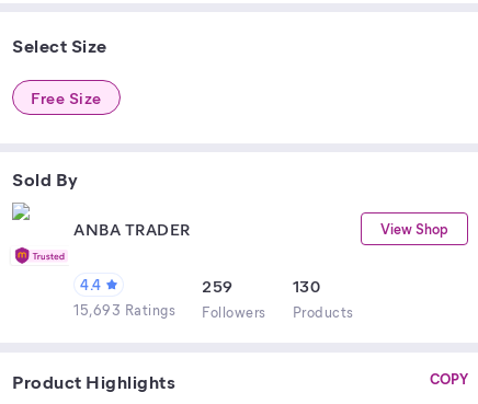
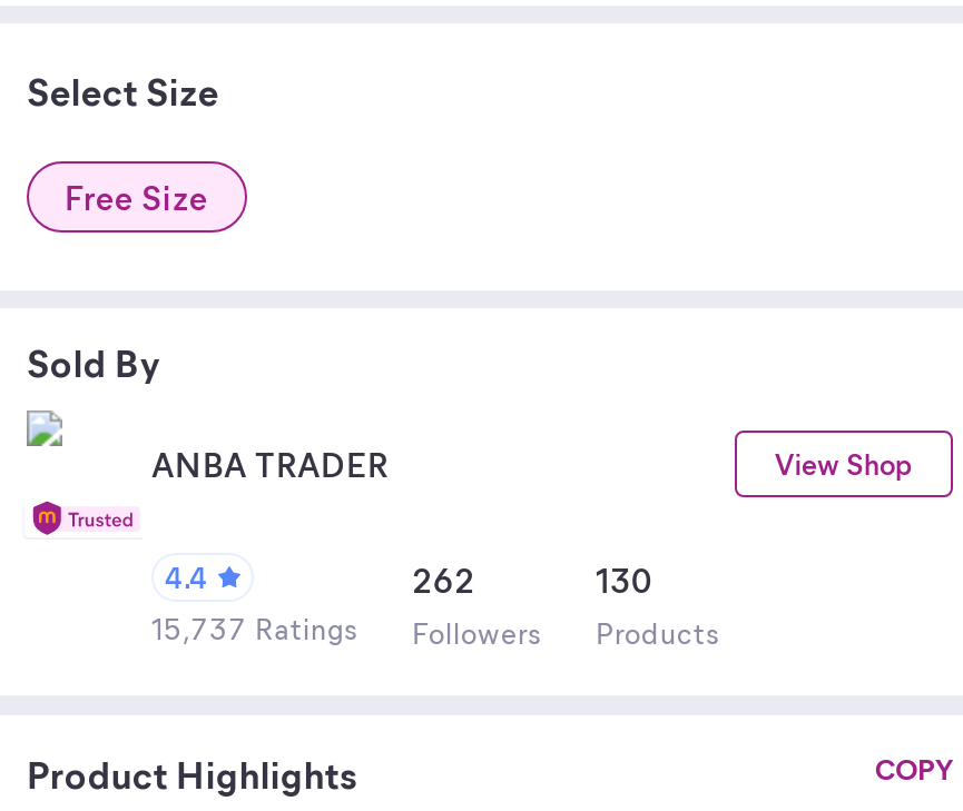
[202,275,233,297] 259 -> [412,557,475,602] 262
[73,300,354,321] 15,693 Ratings Followers Products -> [151,609,720,651] 15,737 Ratings Followers Products

